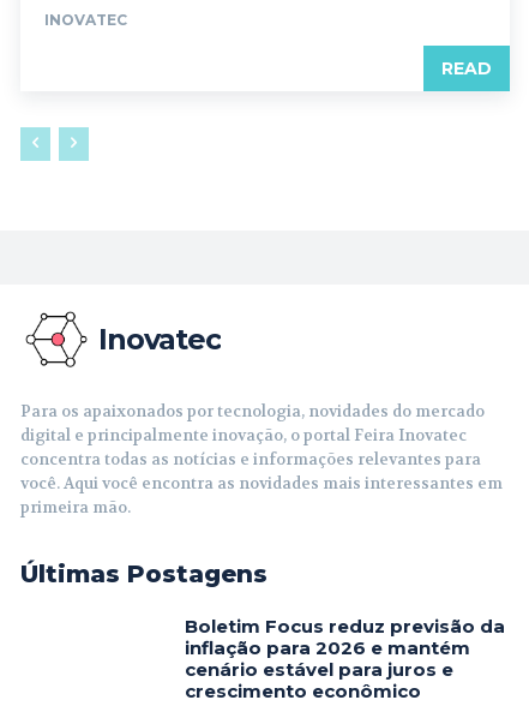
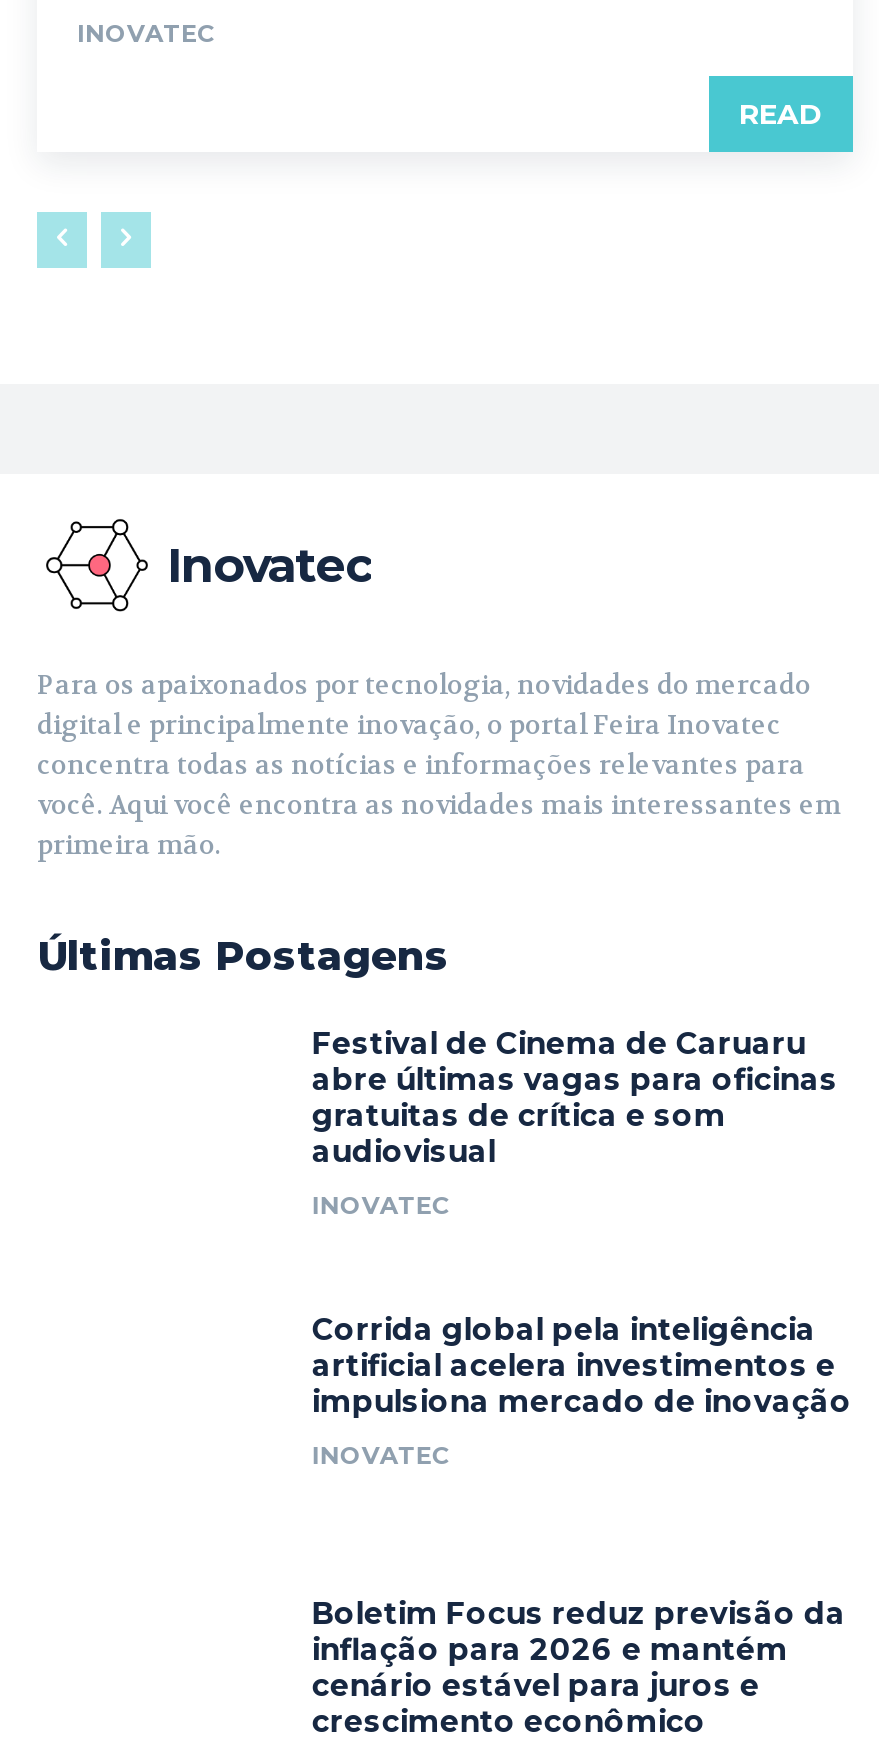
none -> [312,1024,852,1469] Festival de Cinema de Caruaru | abre últimas vagas para oficinas | gratuitas de crítica e som | audiovisual | INOVATEC | Corrida global pela inteligência | artificial acelera investimentos e | impulsiona mercado de inovação | INOVATEC

